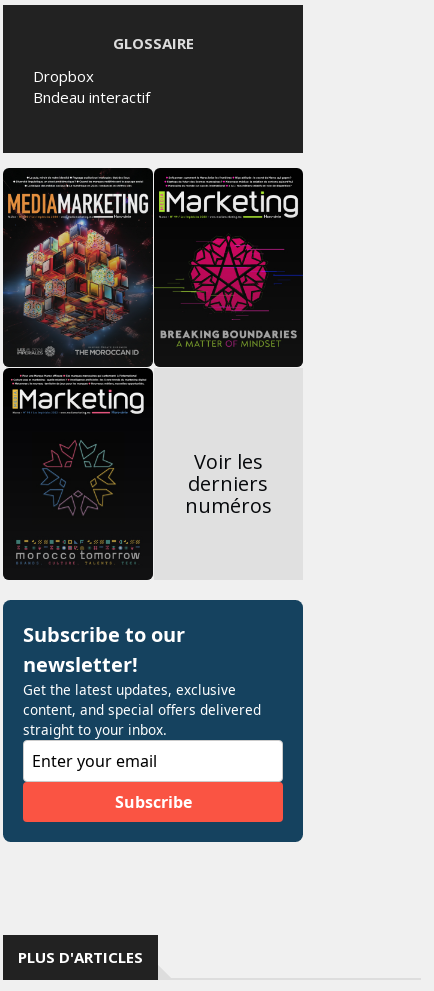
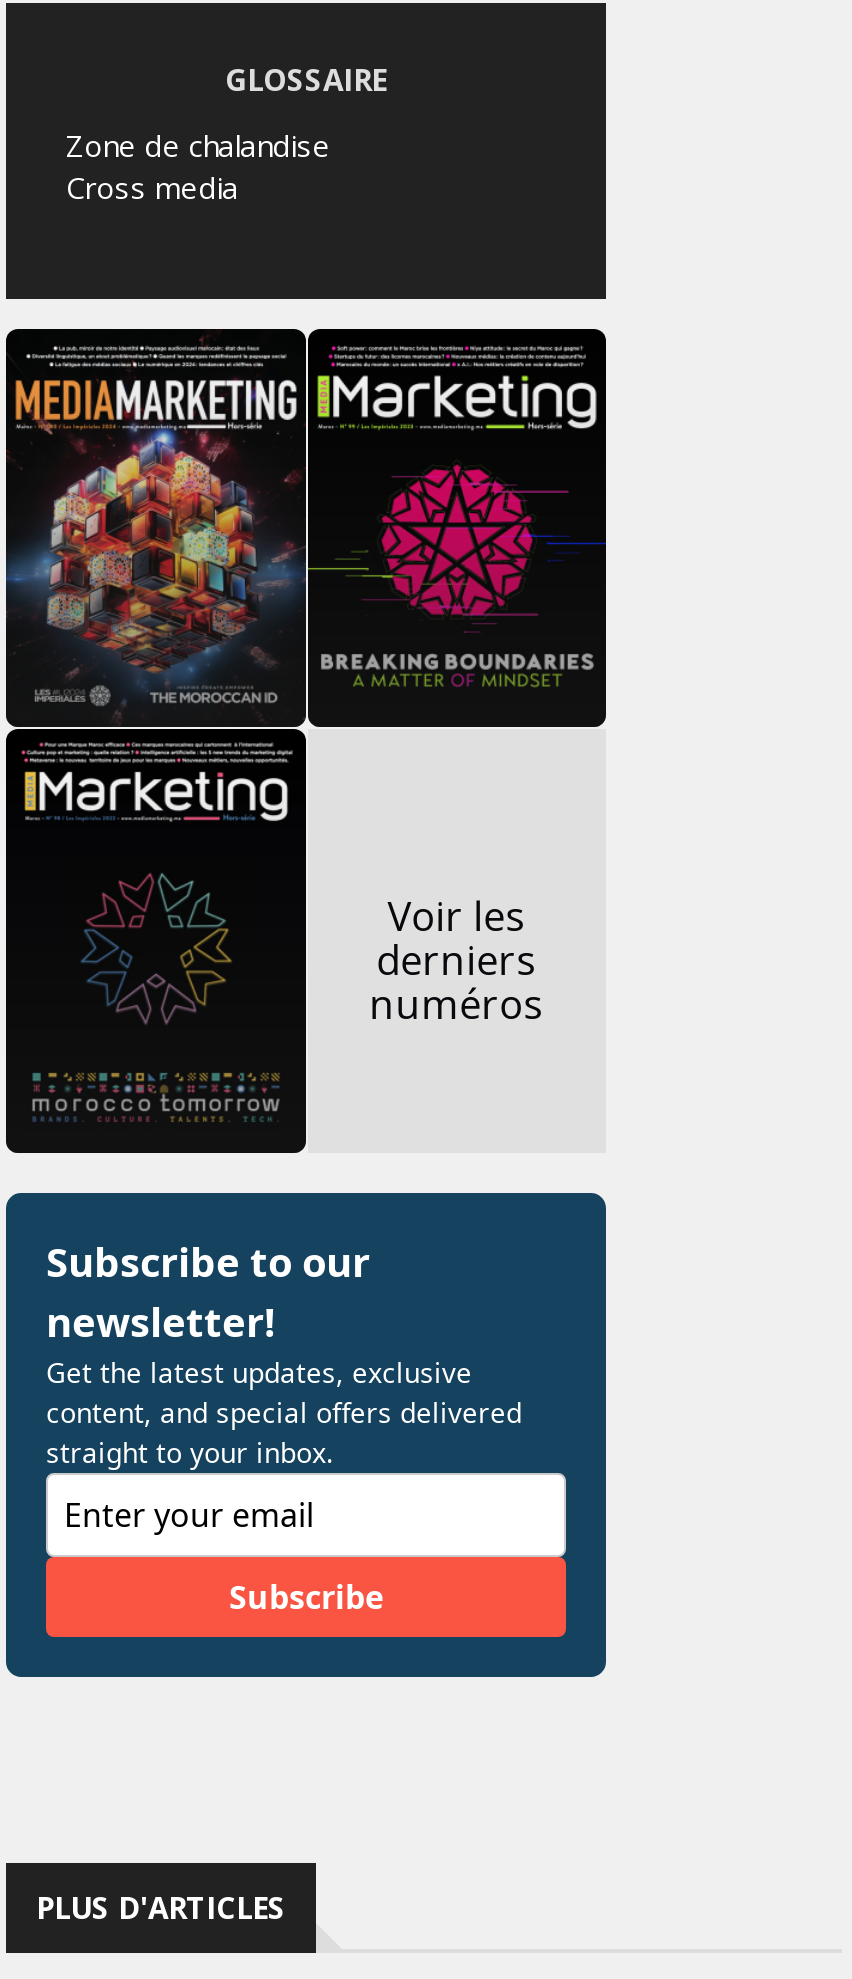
[33,66,150,107] Dropbox | Bndeau interactif -> [66,125,330,207] Zone de chalandise | Cross media

